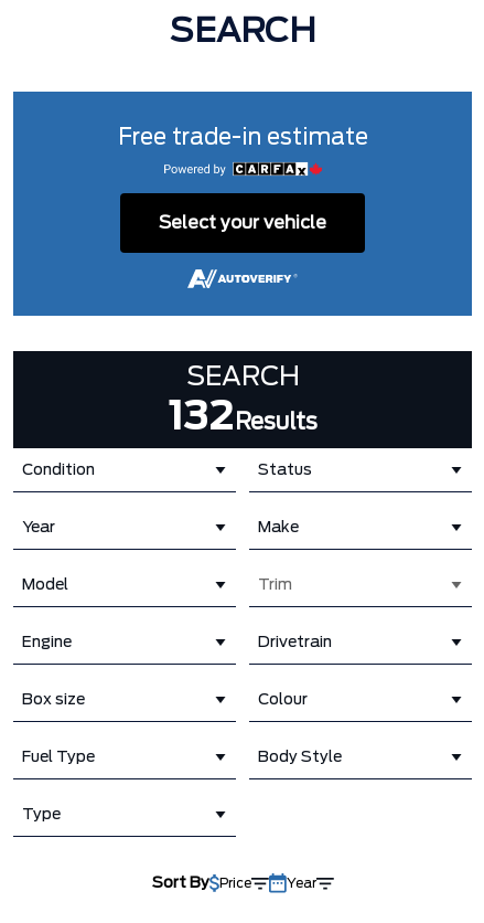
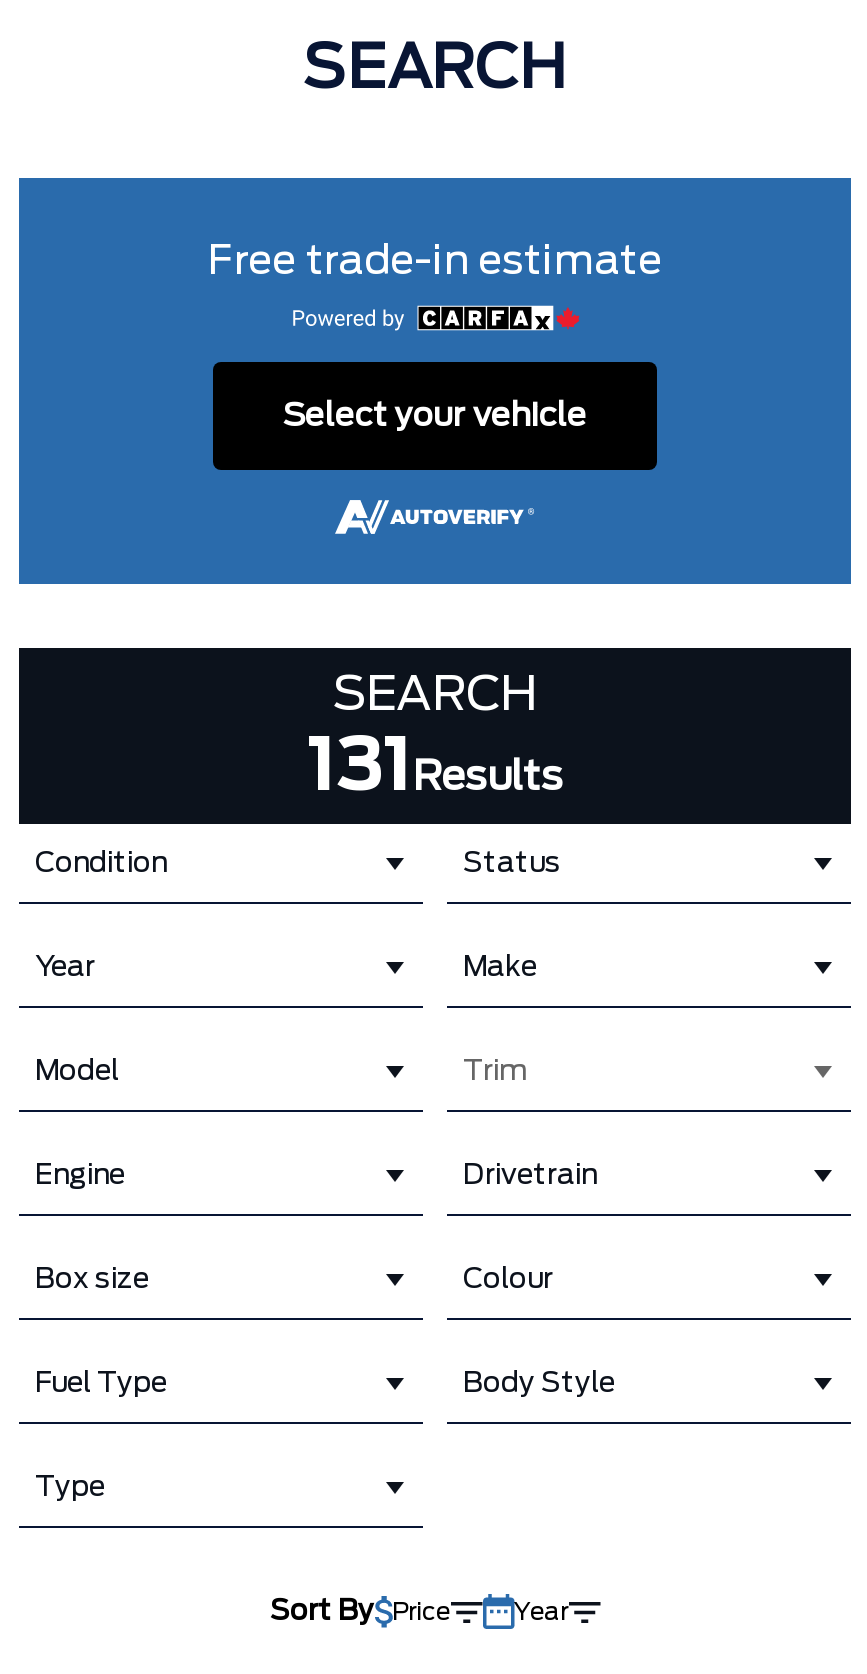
[168,397,318,437] 132Results -> [307,732,563,804] 131Results

